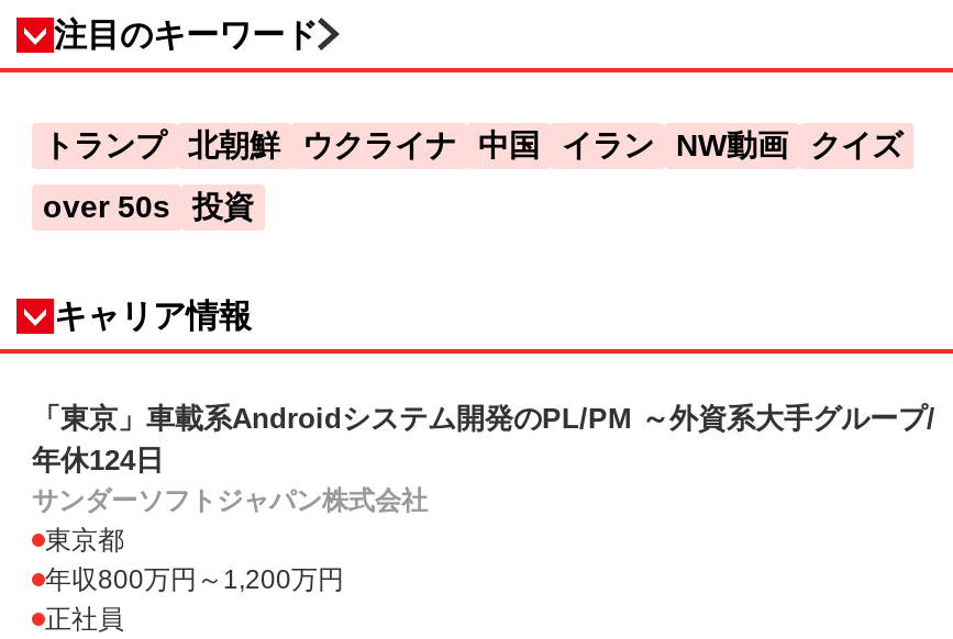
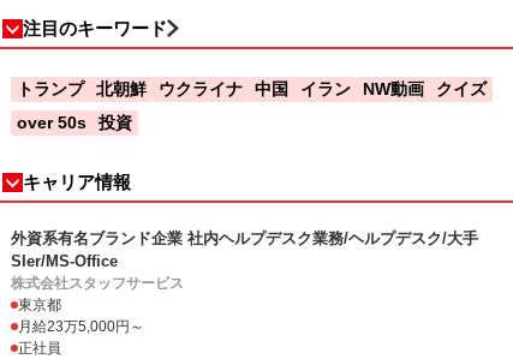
[32,401,935,516] 「東京」車載系Androidシステム開発のPL/PM ～外資系大手グループ/ | 年休124日 | サンダーソフトジャパン株式会社 -> [11,229,478,292] 外資系有名ブランド企業 社内ヘルプデスク業務/ヘルプデスク/大手 | SIer/MS-Office | 株式会社スタッフサービス
[45,564,344,595] 年収800万円～1,200万円 -> [18,318,144,335] 月給23万5,000円～

